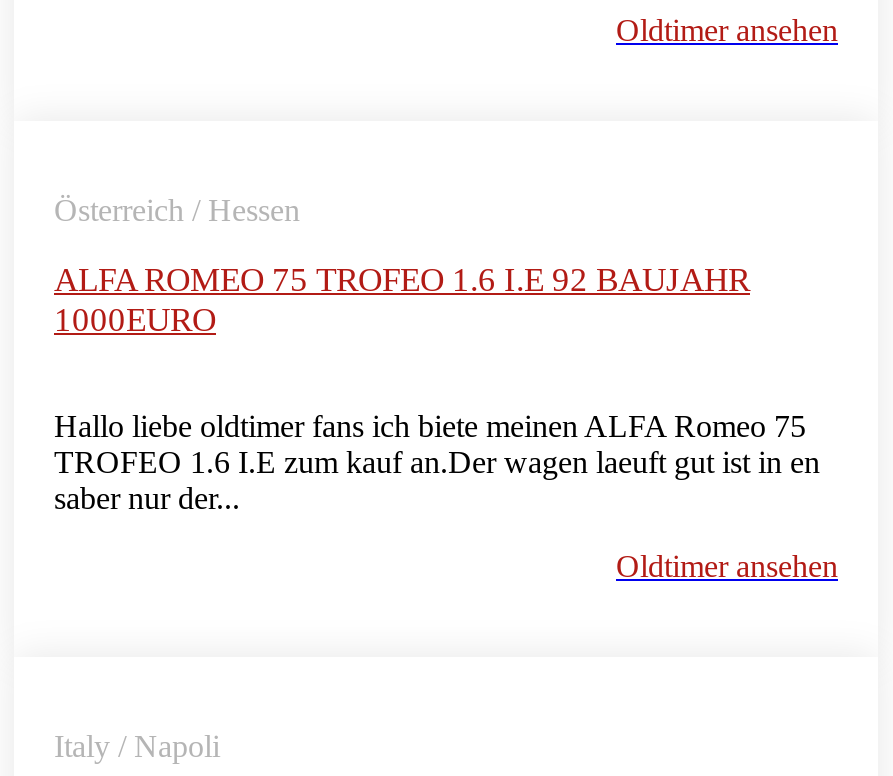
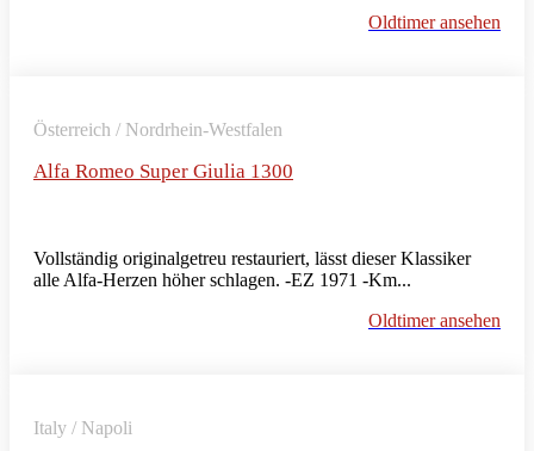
[54,192,300,226] Österreich / Hessen -> [33,119,282,139] Österreich / Nordrhein-Westfalen
[54,260,750,338] ALFA ROMEO 75 TROFEO 1.6 I.E 92 BAUJAHR | 1000EURO -> [33,159,293,182] Alfa Romeo Super Giulia 1300
[54,408,820,514] Hallo liebe oldtimer fans ich biete meinen ALFA Romeo 75 | TROFEO 1.6 I.E zum kauf an.Der wagen laeuft gut ist in en | saber nur der... -> [33,248,471,289] Vollständig originalgetreu restauriert, lässt dieser Klassiker | alle Alfa-Herzen höher schlagen. -EZ 1971 -Km...

